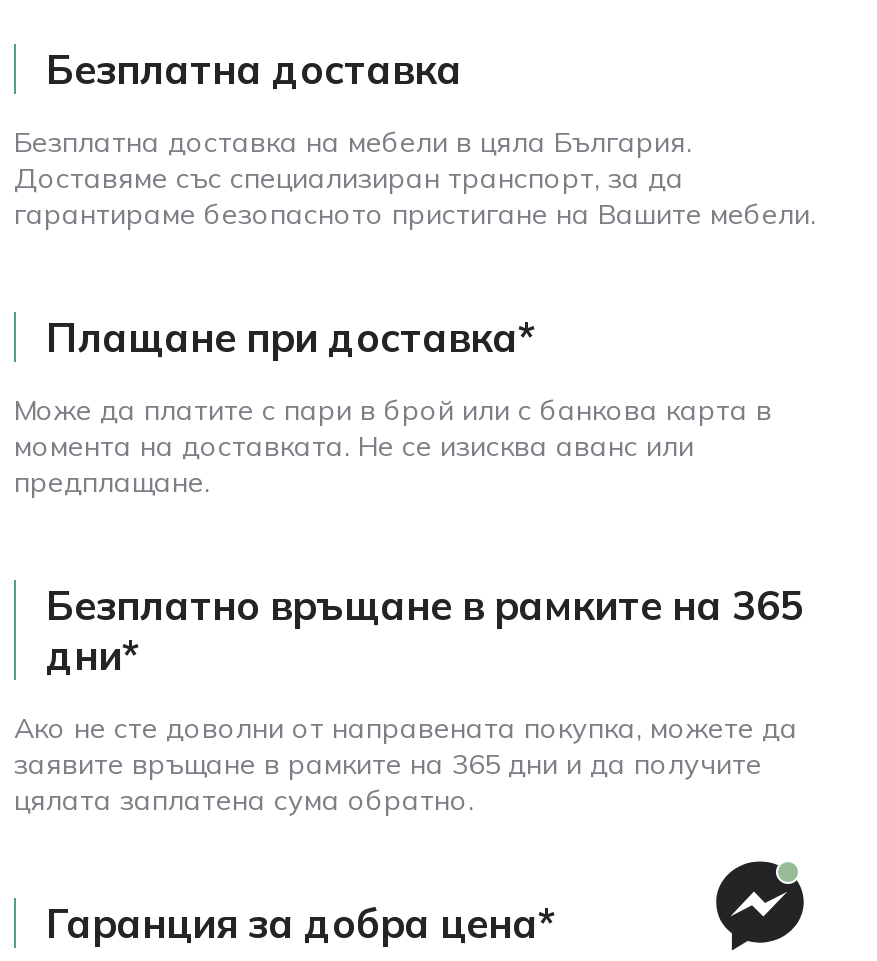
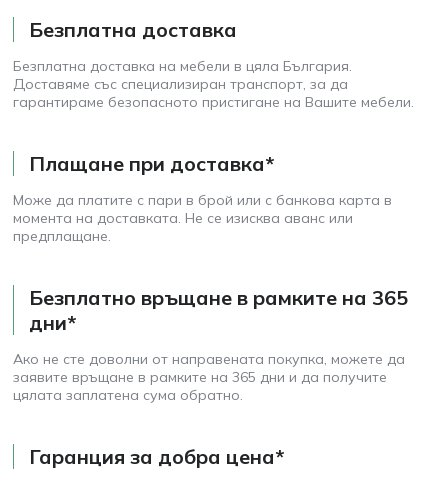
[714,858,806,952] [image] -> none

